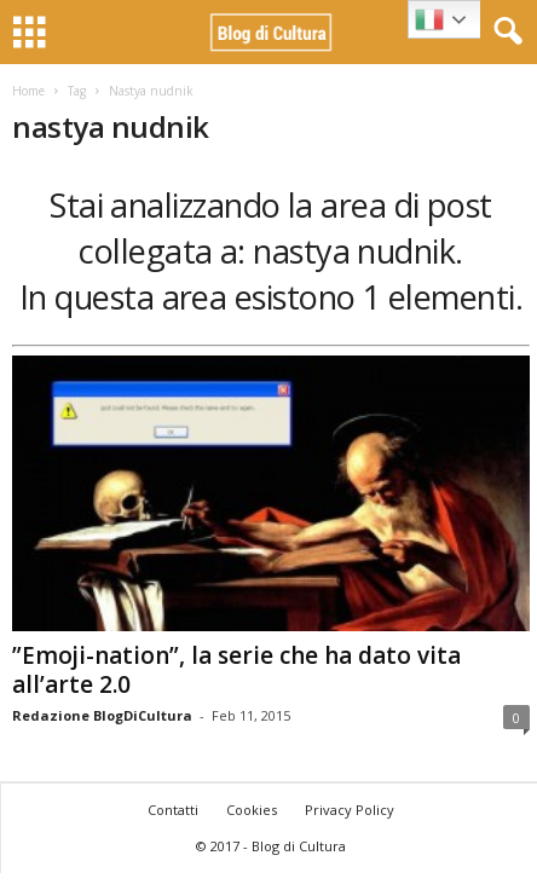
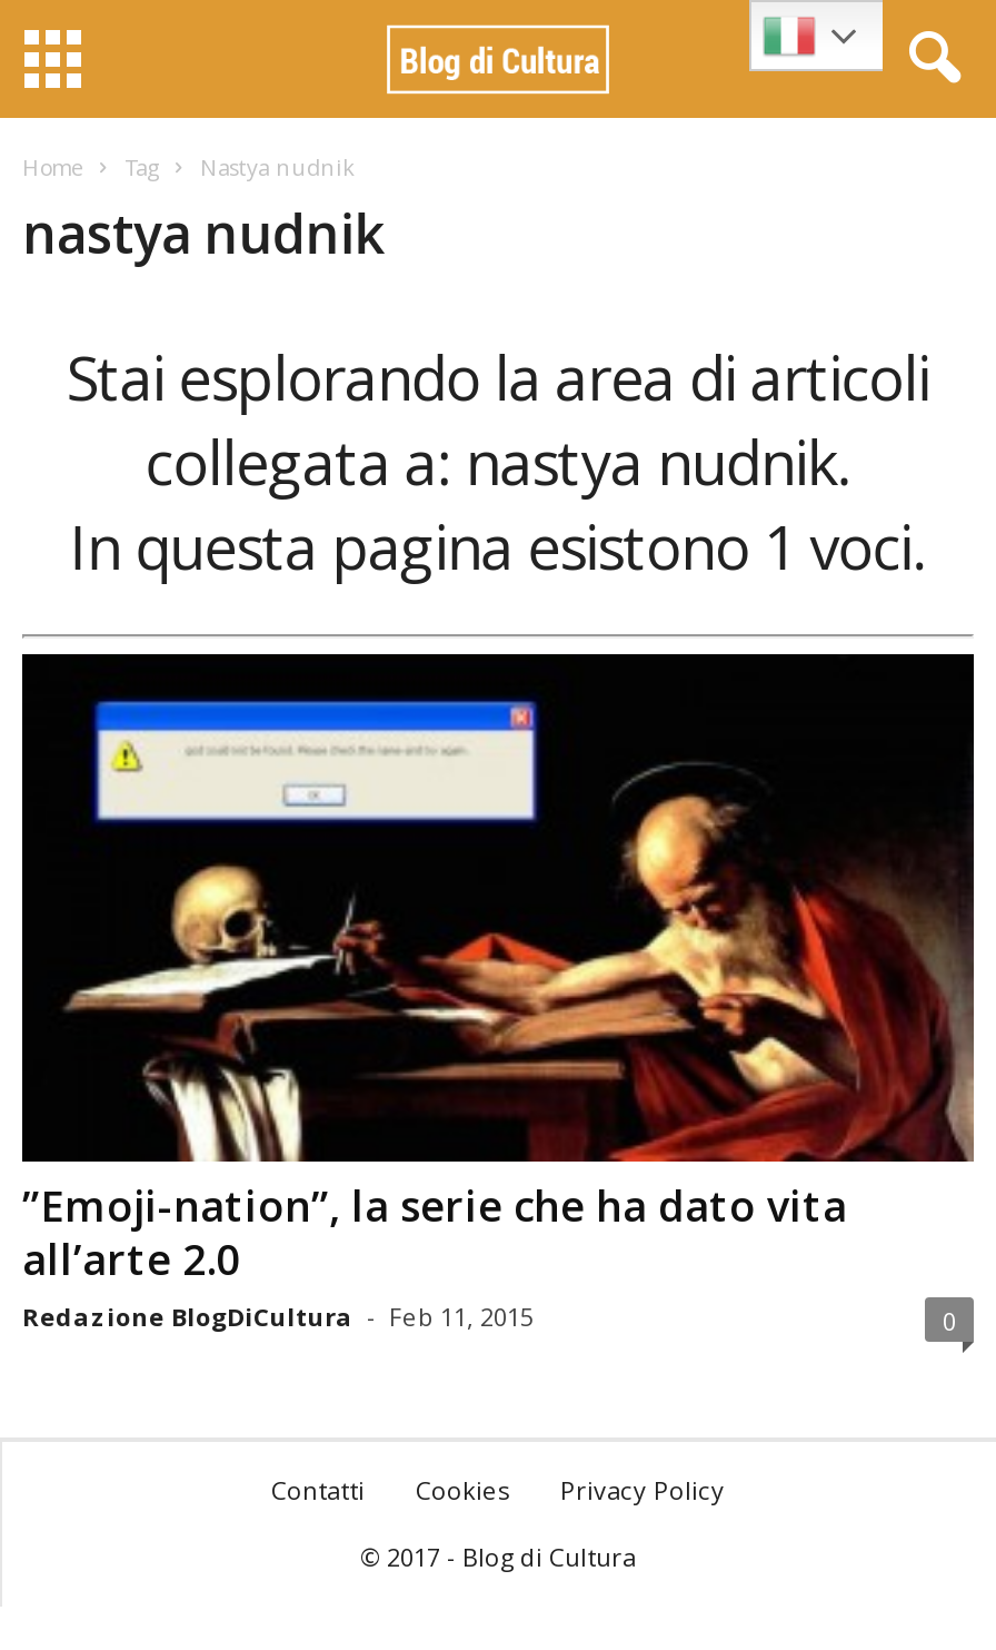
[50,183,492,227] Stai analizzando la area di post -> [66,336,929,418] Stai esplorando la area di articoli
[19,274,522,319] In questa area esistono 1 elementi. -> [70,505,926,587] In questa pagina esistono 1 voci.

